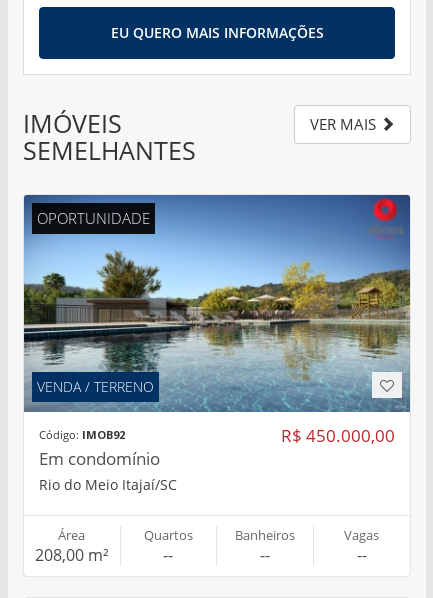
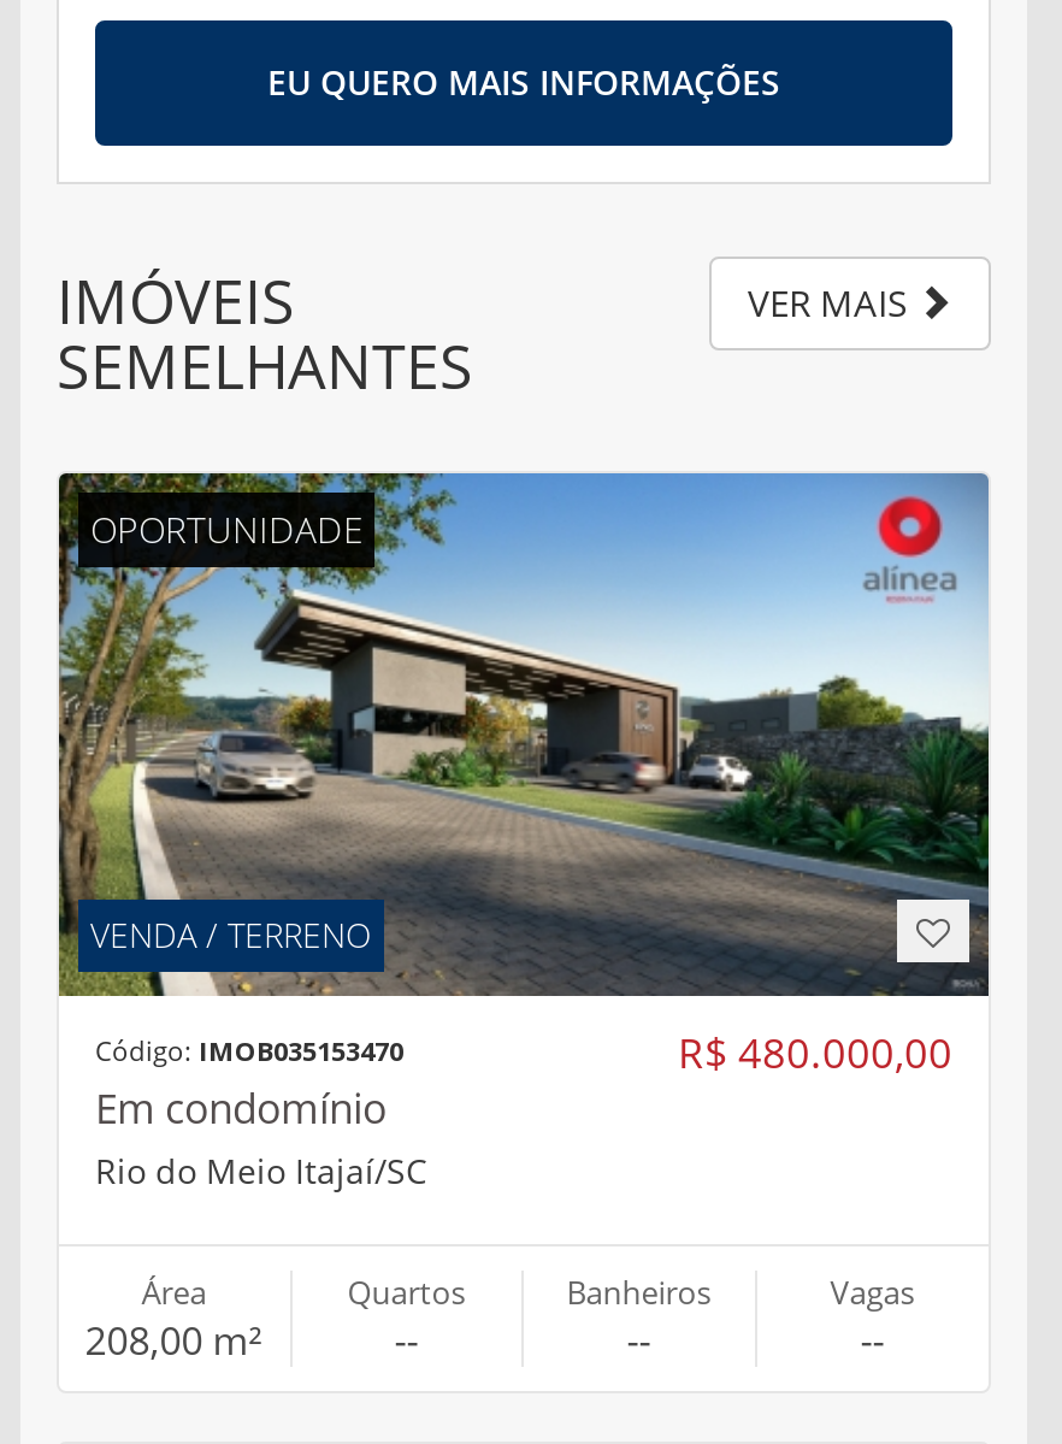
[23,194,411,447] [image] | R$ 450.000,00 -> [57,471,991,1080] [image] | R$ 480.000,00
[39,427,125,442] Código: IMOB92 -> [95,1032,403,1068] Código: IMOB035153470

